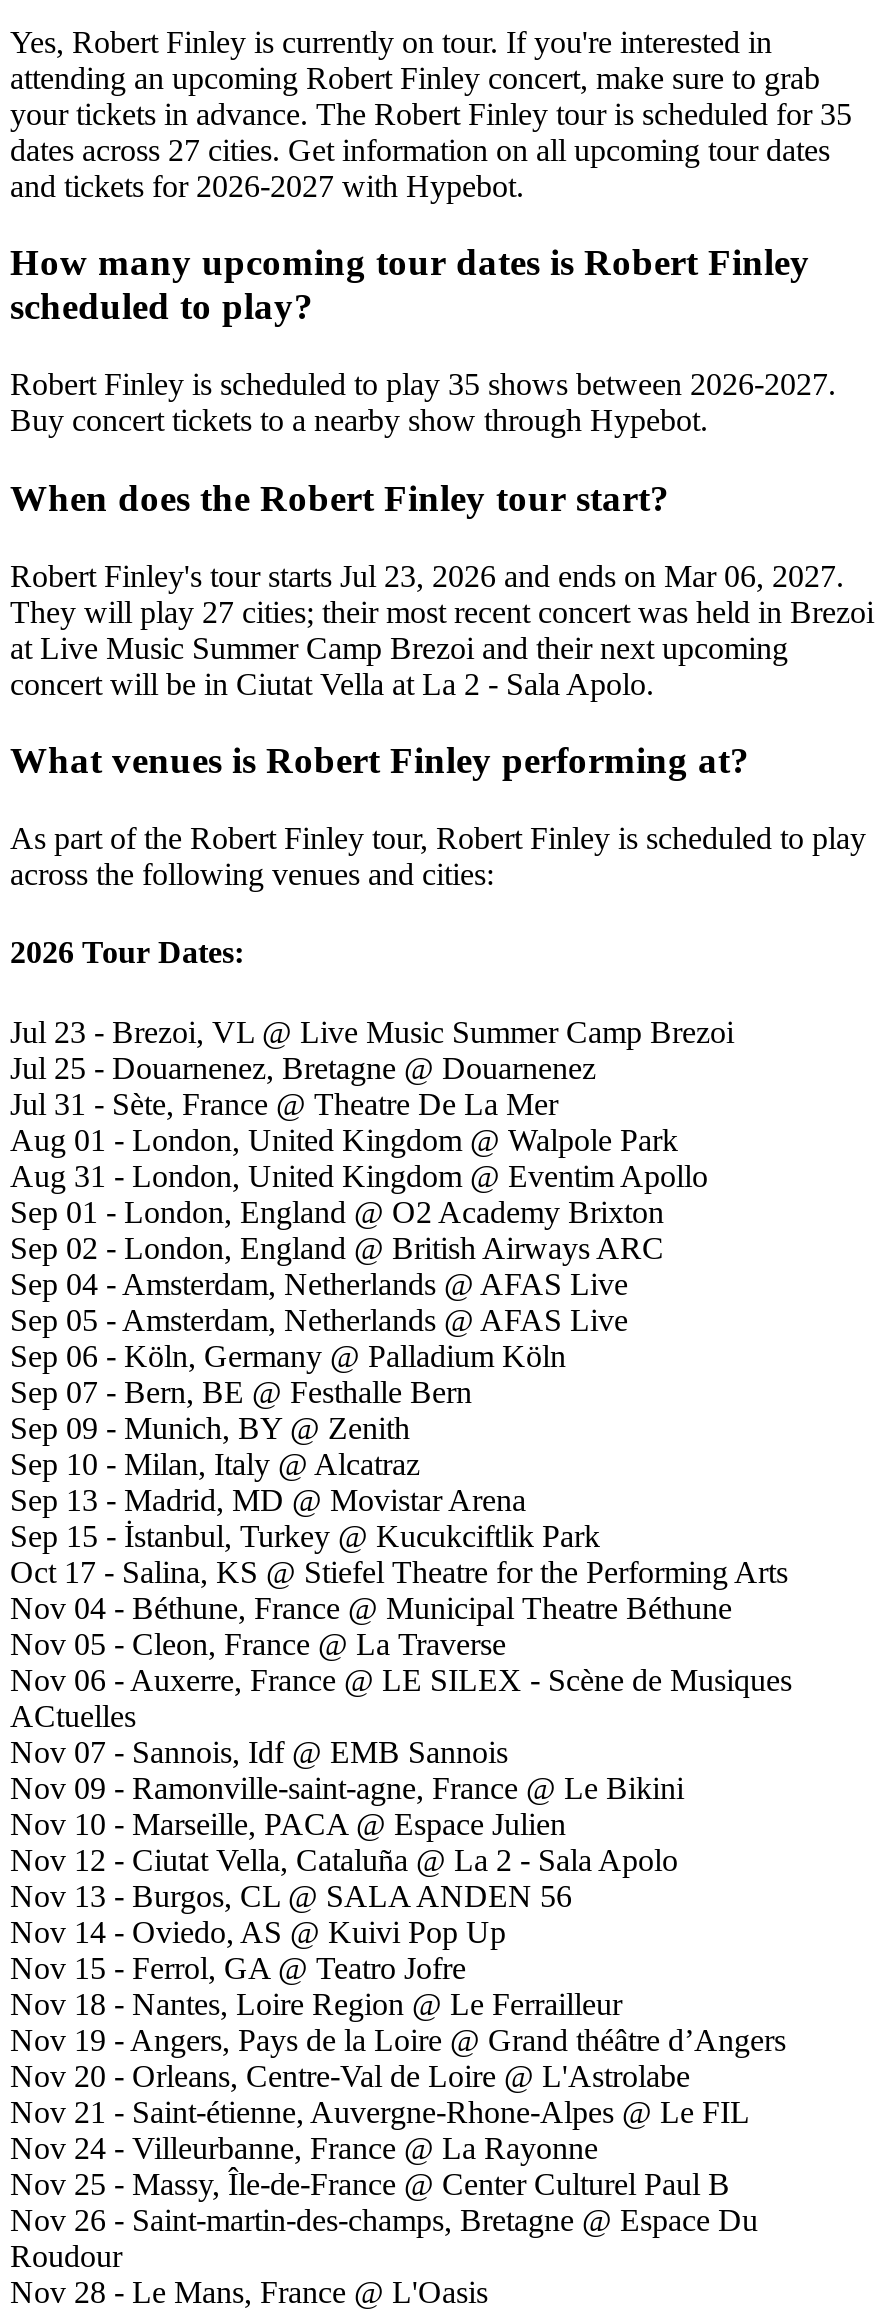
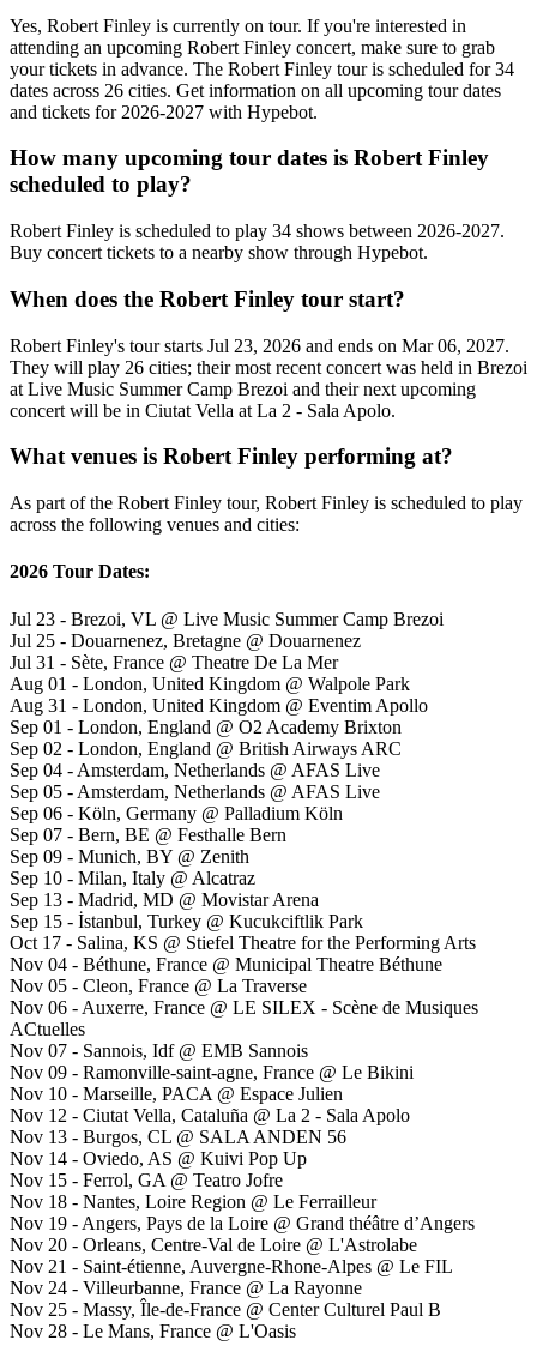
[10,97,852,131] your tickets in advance. The Robert Finley tour is scheduled for 35 -> [10,58,514,79] your tickets in advance. The Robert Finley tour is scheduled for 34
[10,133,830,167] dates across 27 cities. Get information on all upcoming tour dates -> [10,80,501,100] dates across 26 cities. Get information on all upcoming tour dates
[10,367,836,401] Robert Finley is scheduled to play 35 shows between 2026-2027. -> [10,221,505,241] Robert Finley is scheduled to play 34 shows between 2026-2027.
[10,594,874,628] They will play 27 cities; their most recent concert was held in Brezoi -> [10,357,527,377] They will play 26 cities; their most recent concert was held in Brezoi
[10,2202,758,2272] Nov 26 - Saint-martin-des-champs, Bretagne @ Espace Du | Roudour -> none

